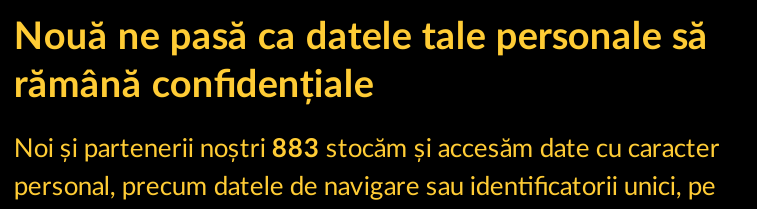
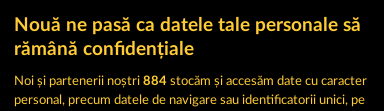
[14,137,720,163] Noi și partenerii noștri 883 stocăm și accesăm date cu caracter -> [14,75,367,88] Noi și partenerii noștri 884 stocăm și accesăm date cu caracter

